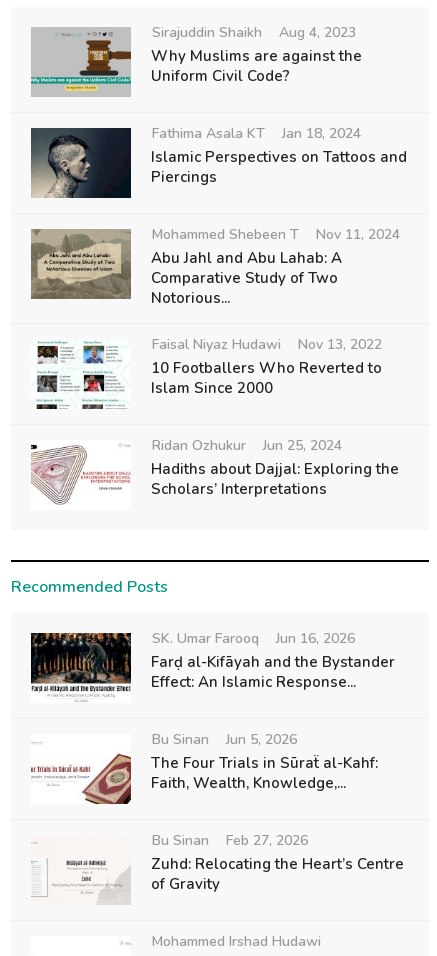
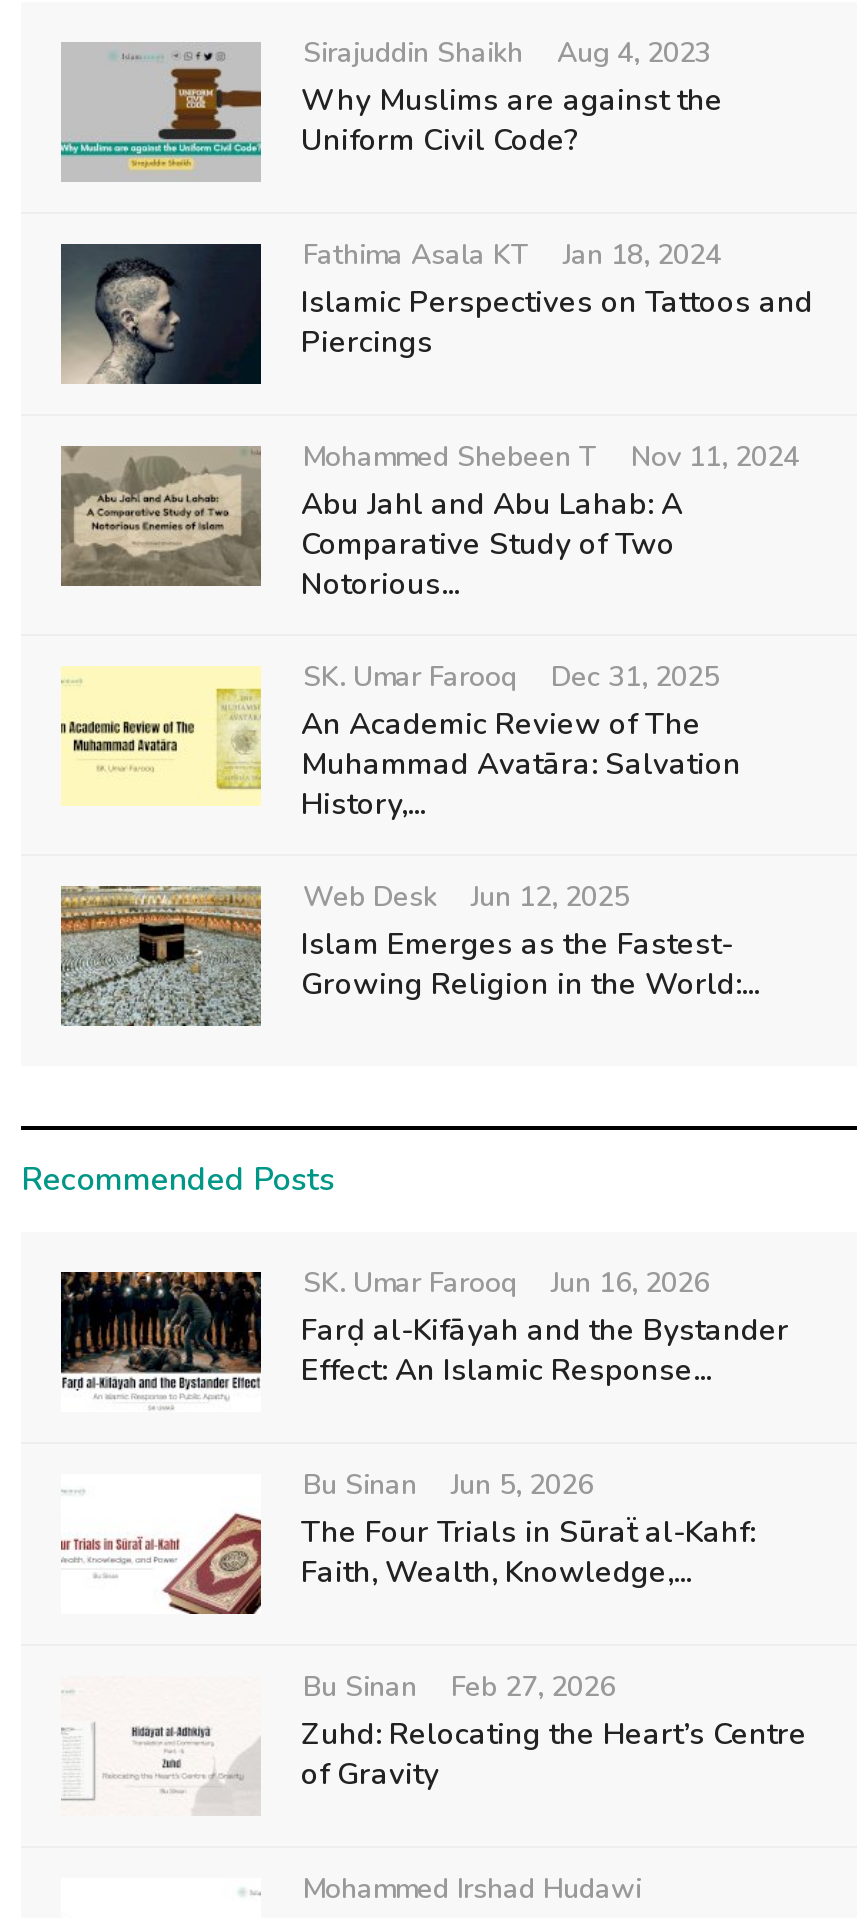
[32,335,382,410] [image] | Faisal Niyaz Hudawi | Nov 13, 2022 | 10 Footballers Who Reverted to | Islam Since 2000 -> [59,657,741,823] [image] | SK. Umar Farooq | Dec 31, 2025 | An Academic Review of The | Muhammad Avatāra: Salvation | History,...
[31,436,399,510] [image] | Ridan Ozhukur | Jun 25, 2024 | Hadiths about Dajjal: Exploring the | Scholars’ Interpretations -> [59,877,759,1028] [image] | Web Desk | Jun 12, 2025 | Islam Emerges as the Fastest- | Growing Religion in the World:...

